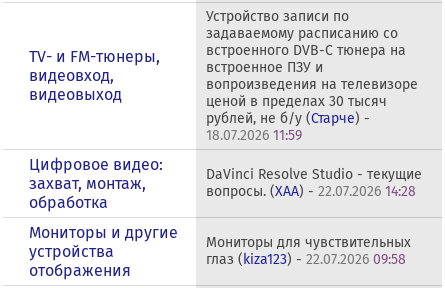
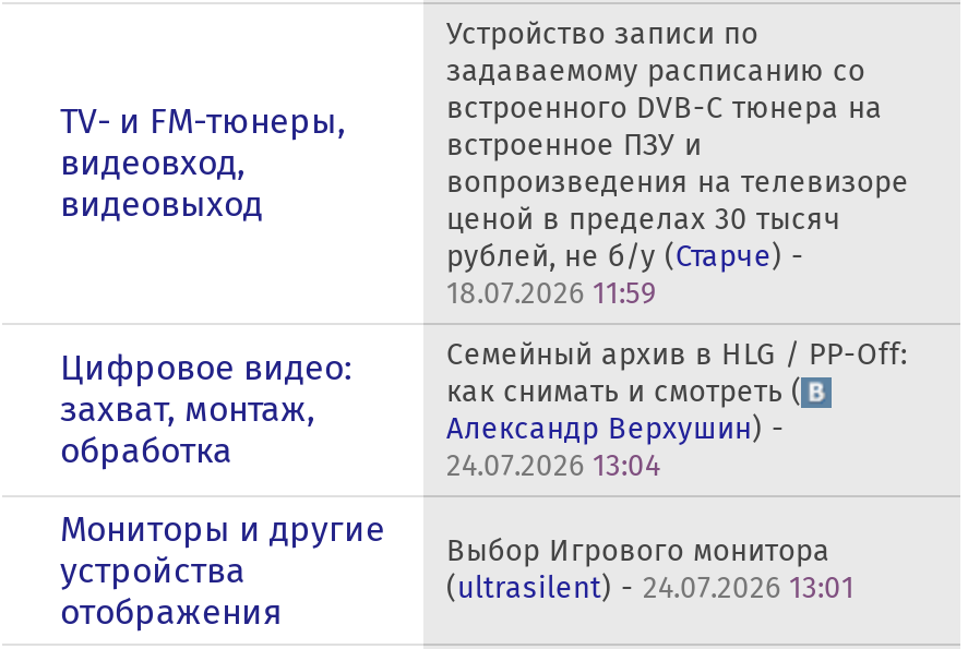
[206,166,422,200] DaVinci Resolve Studio - текущие | вопросы. (XAA) - 22.07.2026 14:28 -> [446,336,907,484] Семейный архив в HLG / PP-Off: | как снимать и смотреть ( | Александр Верхушин) - | 24.07.2026 13:04
[206,234,411,268] Мониторы для чувствительных | глаз (kiza123) - 22.07.2026 09:58 -> [446,532,855,606] Выбор Игрового монитора | (ultrasilent) - 24.07.2026 13:01

